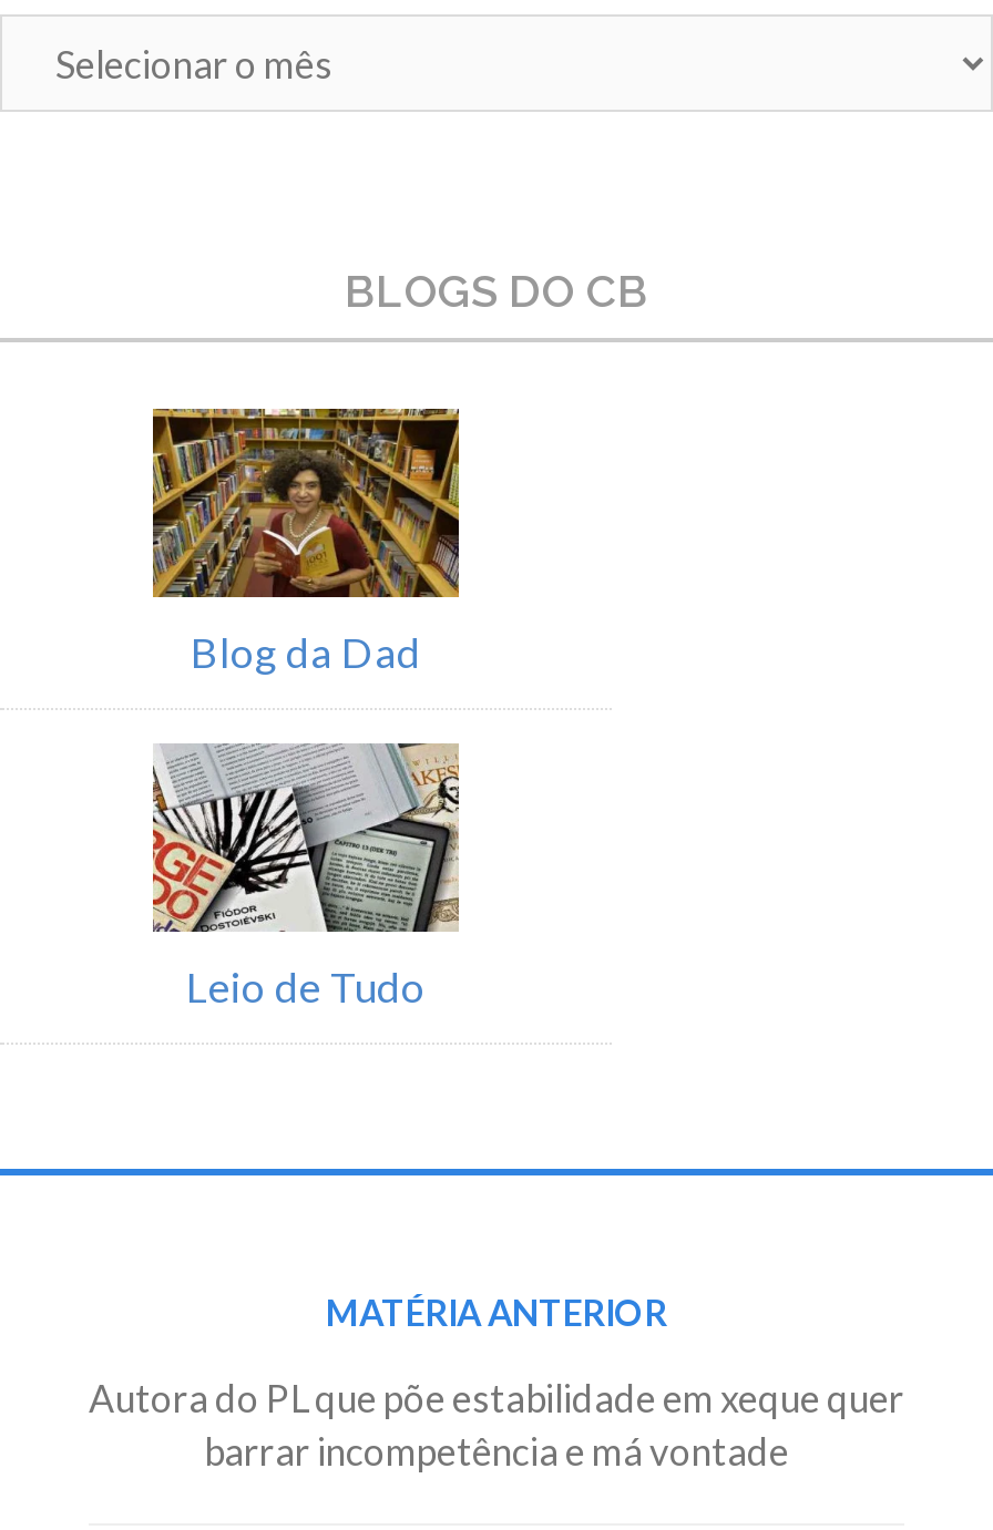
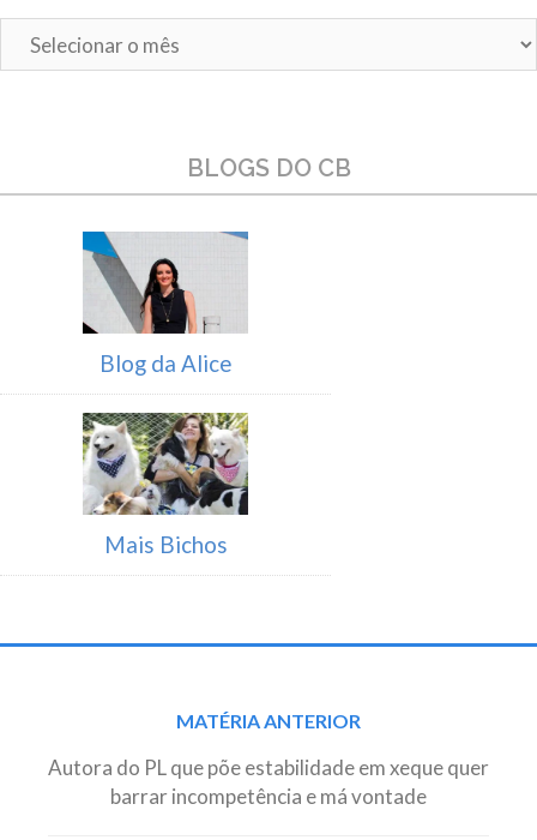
[151,407,461,677] [image] | Blog da Dad -> [82,230,249,377] [image] | Blog da Alice
[151,743,461,1012] [image] | Leio de Tudo -> [82,412,249,558] [image] | Mais Bichos

